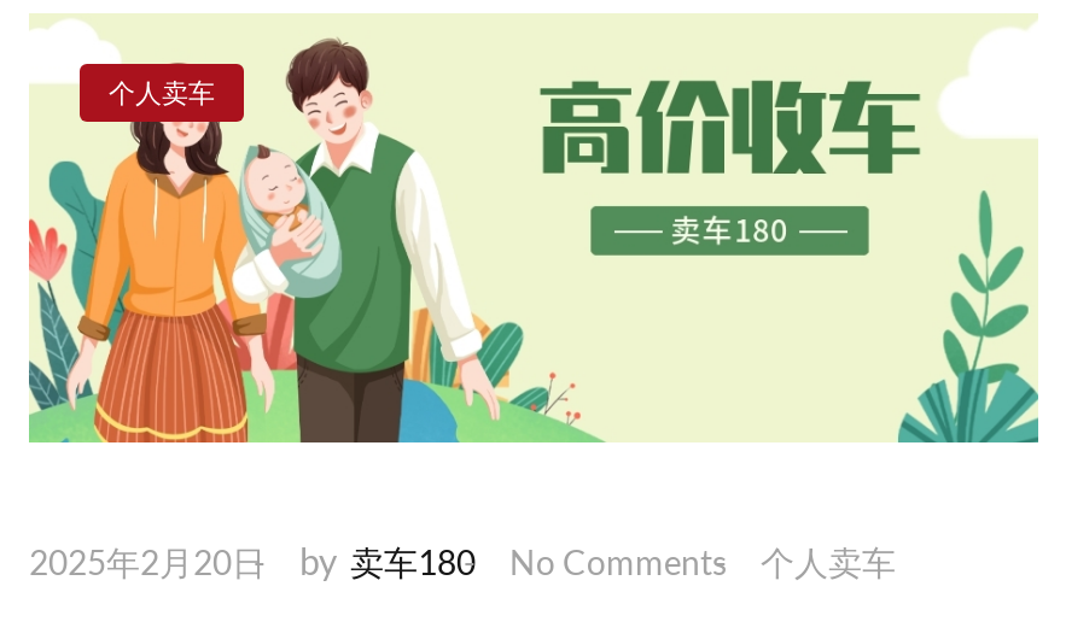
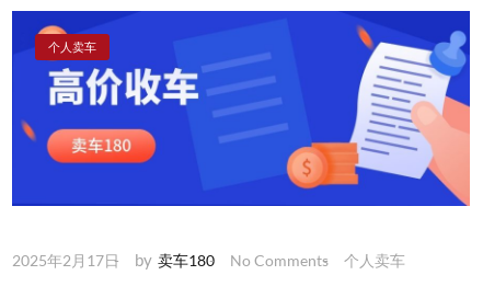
[27,14,1041,583] [image] | 2025年2月20日 by 卖车180 No Comments 个人卖车 -> [11,10,471,269] [image] | 2025年2月17日 by 卖车180 No Comments 个人卖车

